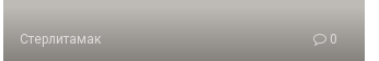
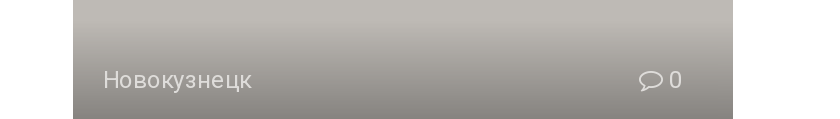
[20,32,101,47] Стерлитамак -> [103,66,251,94] Новокузнецк

